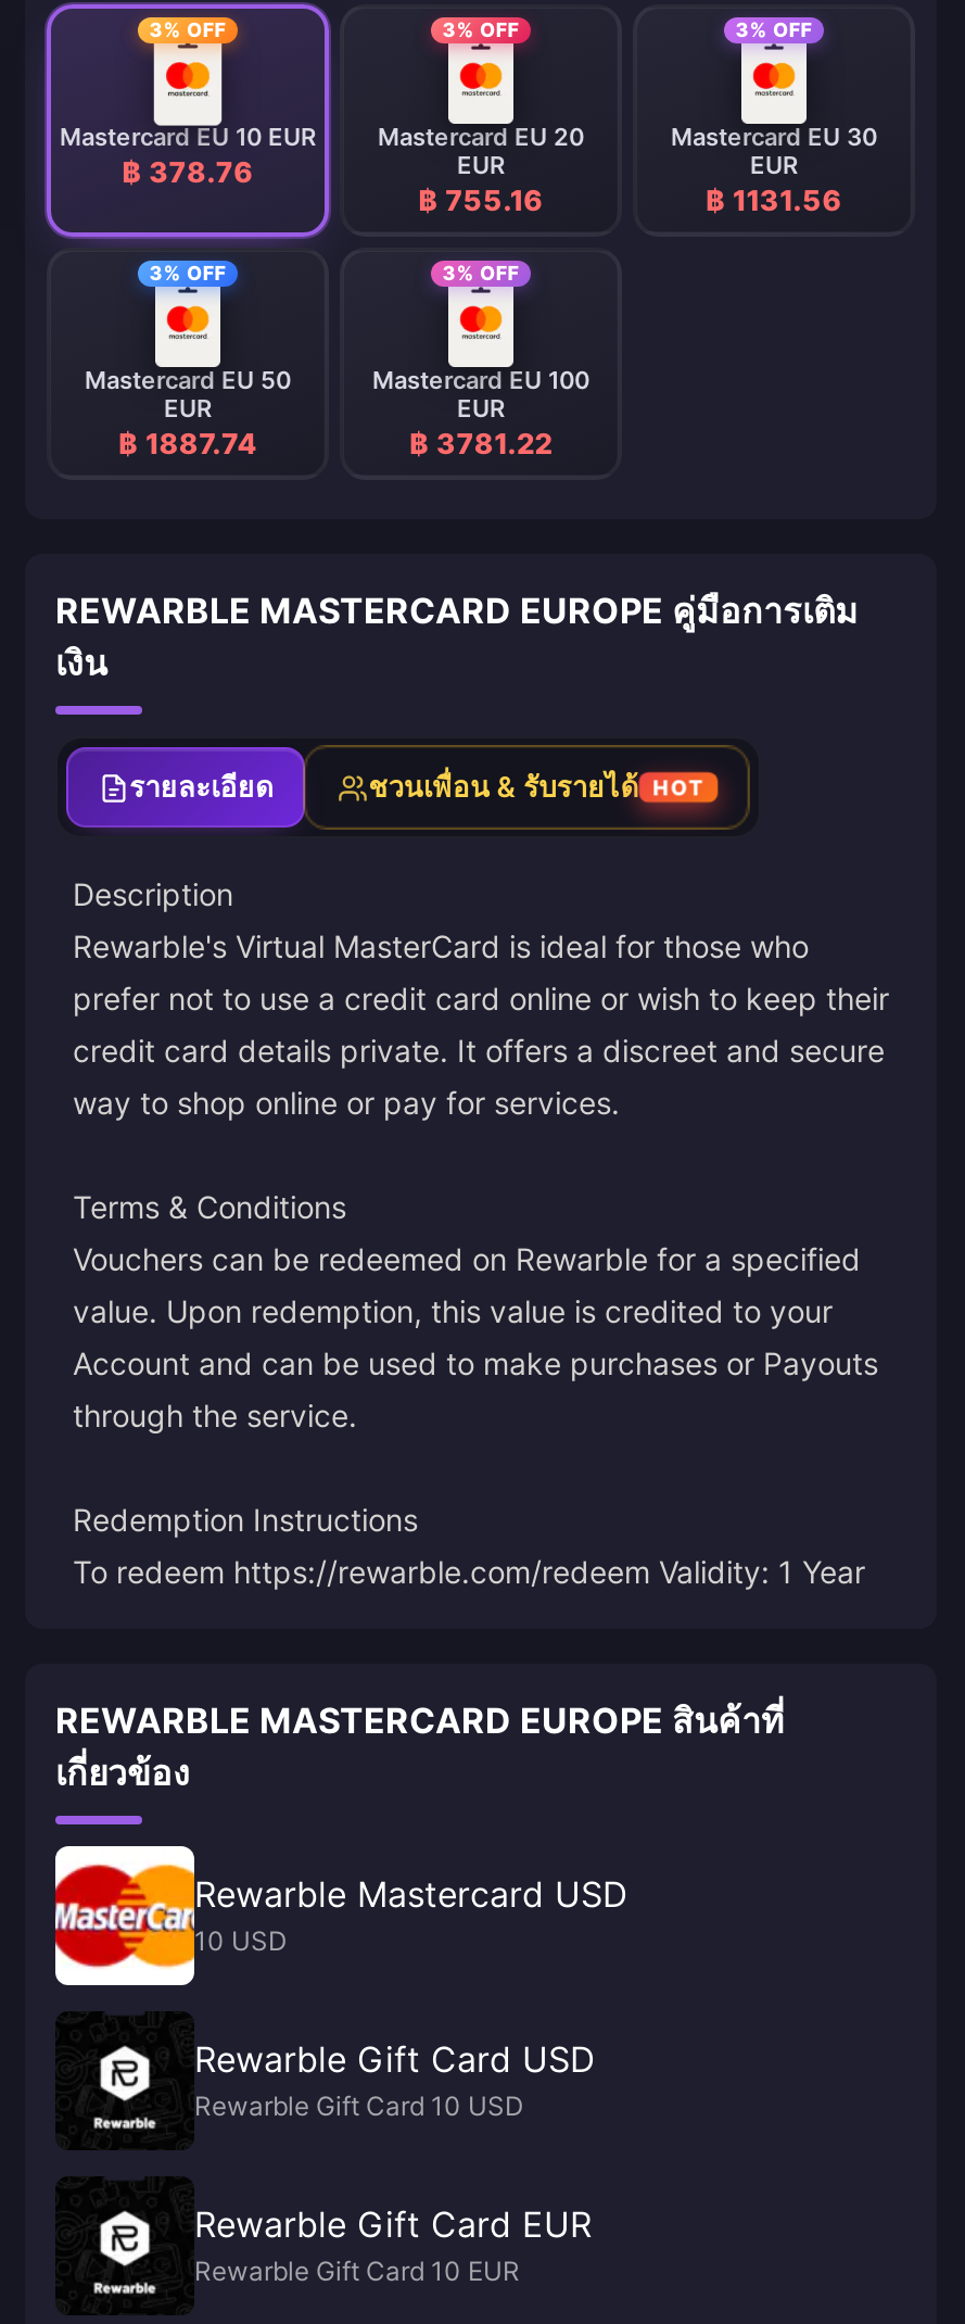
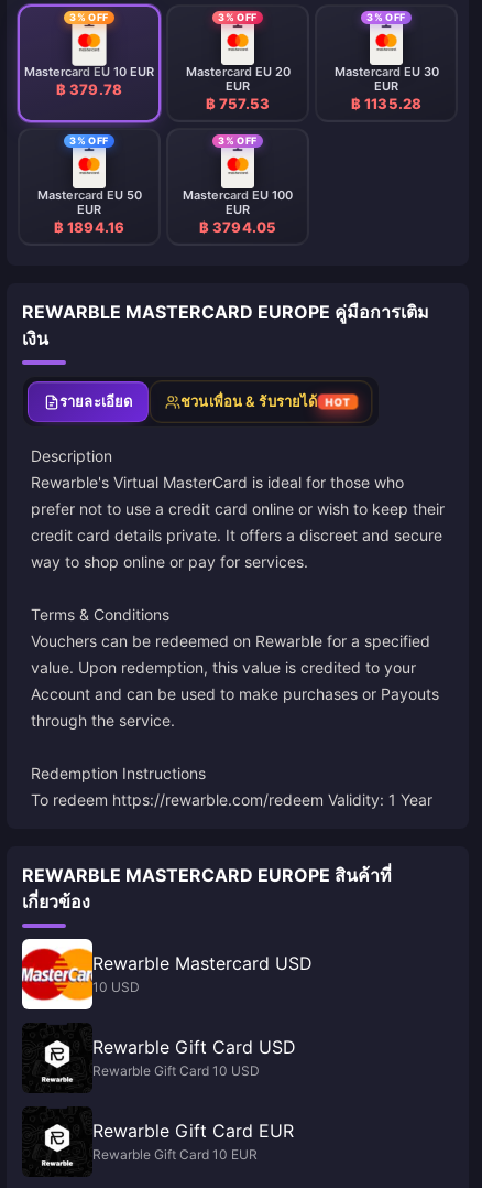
[122,153,254,188] ฿ 378.76 -> [56,80,122,98] ฿ 379.78
[418,181,543,216] ฿ 755.16 -> [205,94,270,112] ฿ 757.53
[706,181,842,216] ฿ 1131.56 -> [351,94,422,112] ฿ 1135.28
[119,425,257,459] ฿ 1887.74 -> [53,218,125,235] ฿ 1894.16
[409,425,552,459] ฿ 3781.22 -> [199,218,277,235] ฿ 3794.05

